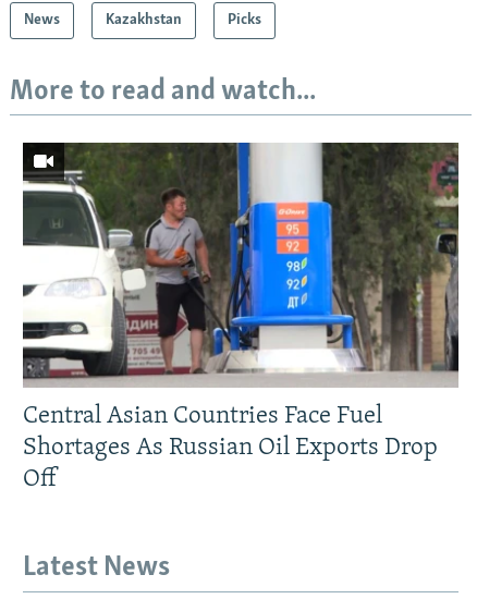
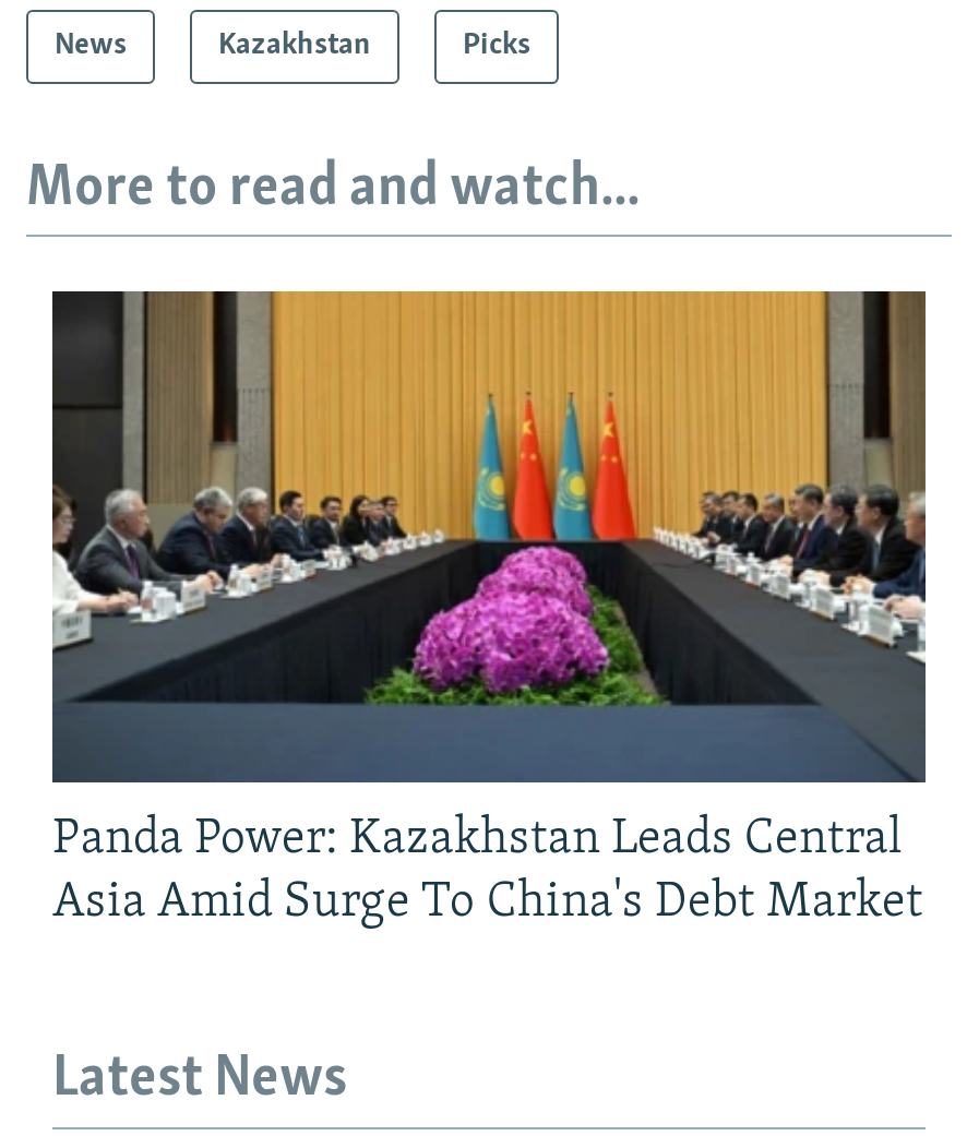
[23,142,458,493] [image] | Central Asian Countries Face Fuel | Shortages As Russian Oil Exports Drop | Off -> [50,289,926,930] [image] | Panda Power: Kazakhstan Leads Central | Asia Amid Surge To China's Debt Market

